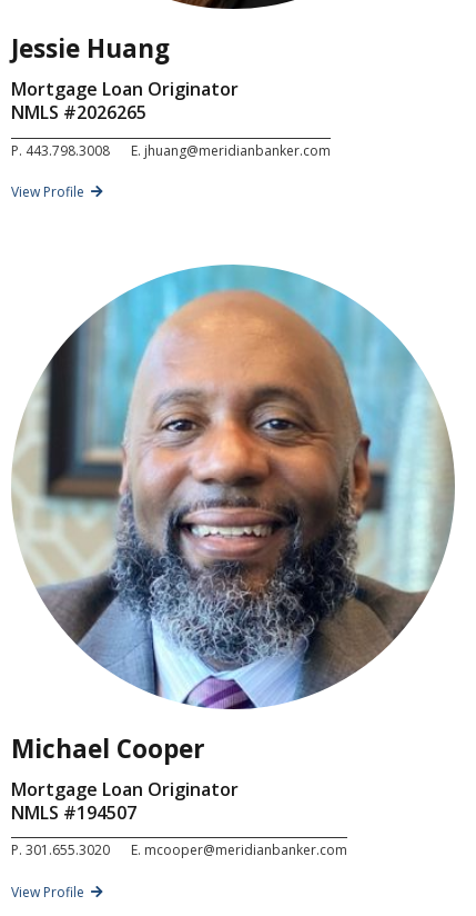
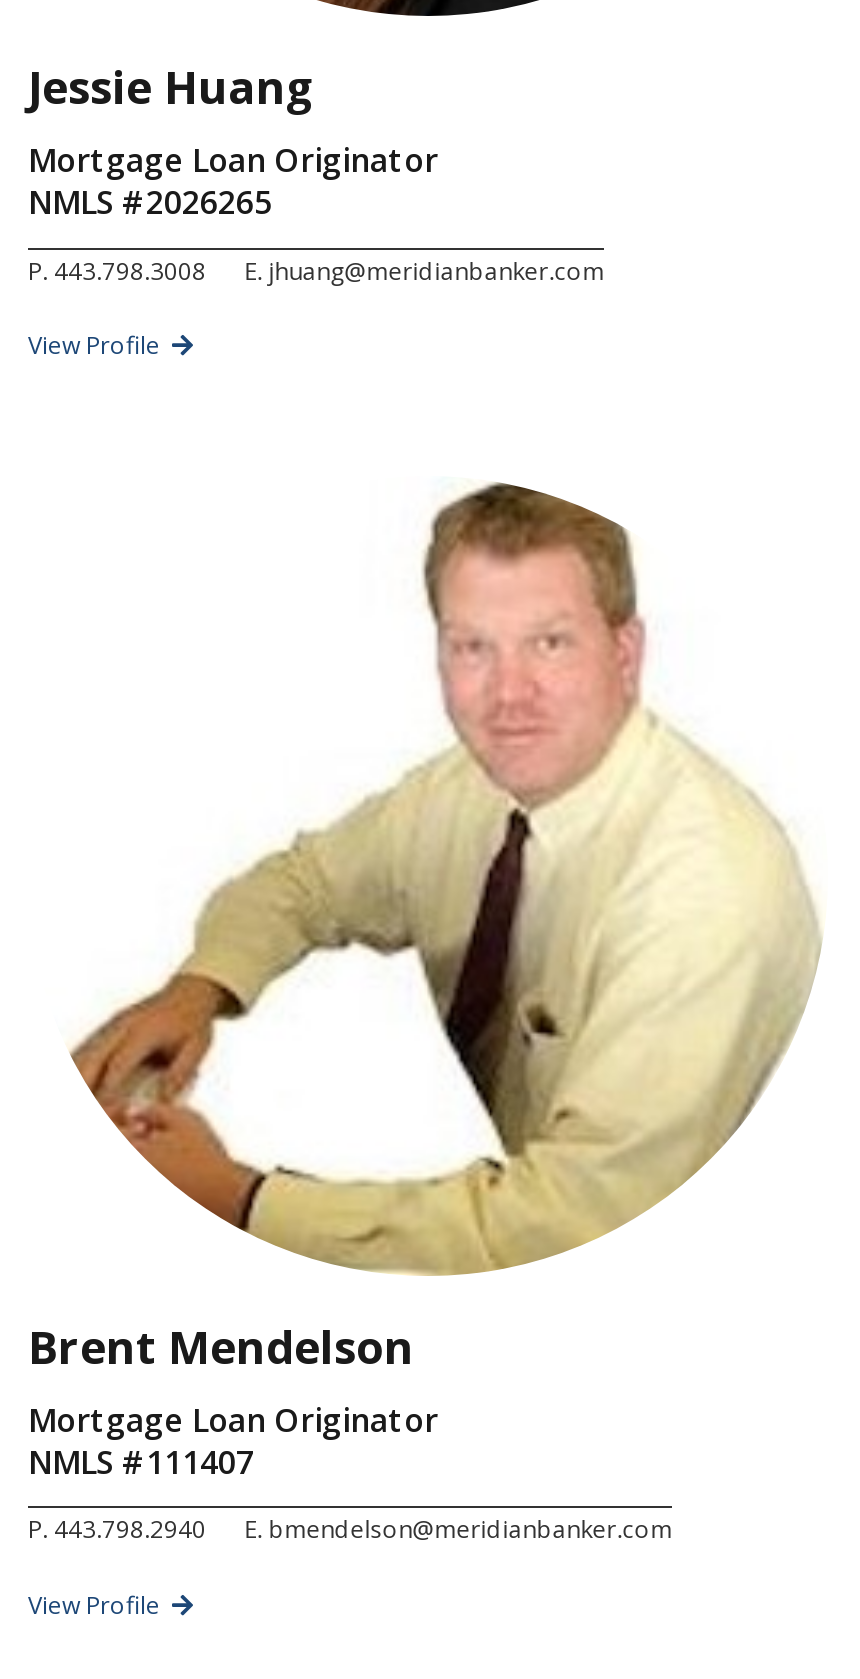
[11,263,456,766] [image] | Michael Cooper -> [28,476,828,1378] [image] | Brent Mendelson
[77,801,136,825] 194507 -> [146,1440,254,1484] 111407
[11,841,110,860] P. 301.655.3020 -> [28,1513,206,1547] P. 443.798.2940
[131,841,348,860] E. mcooper@meridianbanker.com -> [244,1513,672,1547] E. bmendelson@meridianbanker.com

